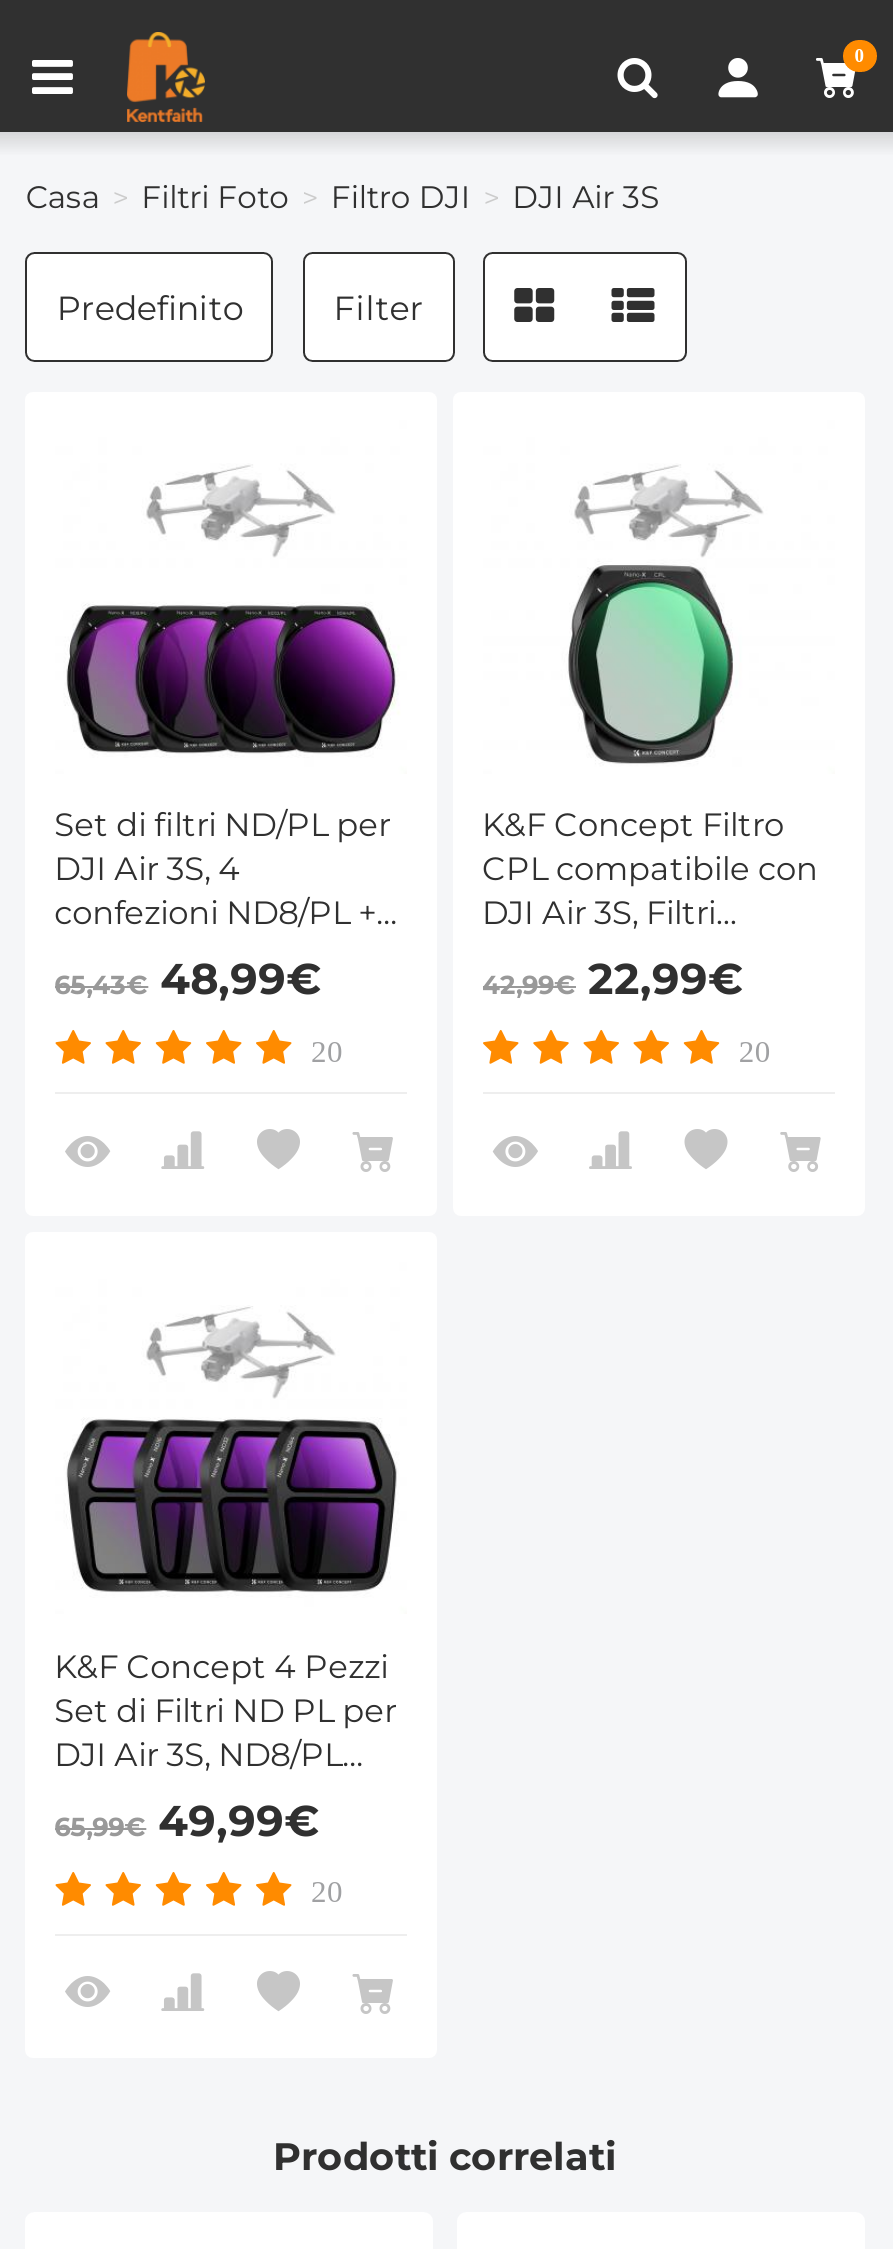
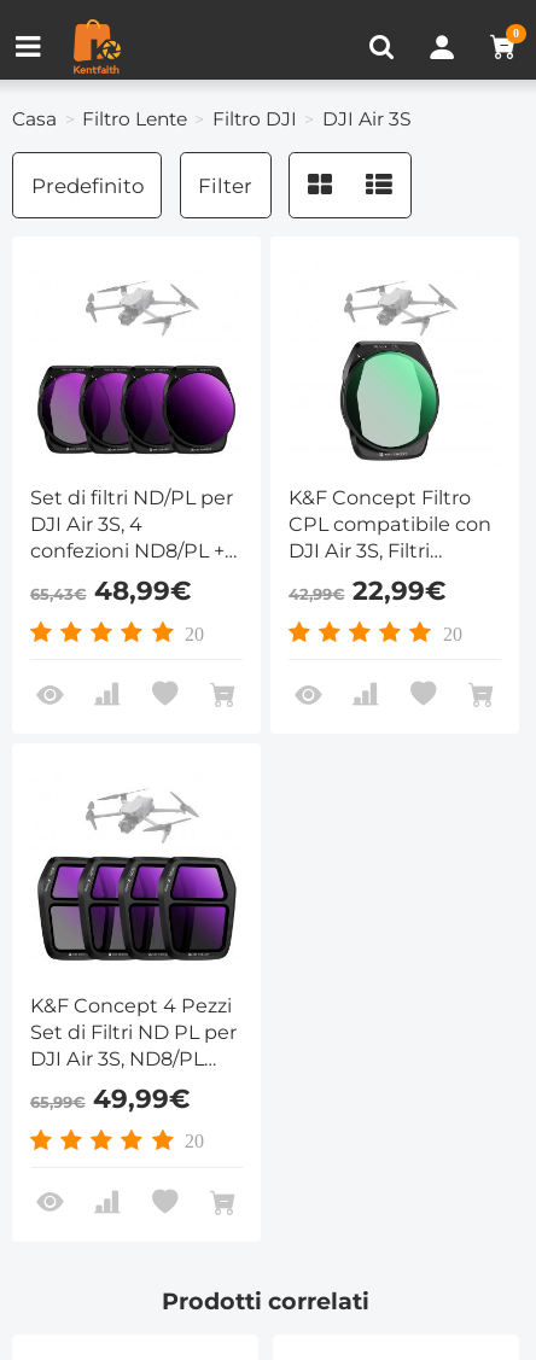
[141,178,289,216] Filtri Foto -> [82,107,187,130] Filtro Lente

